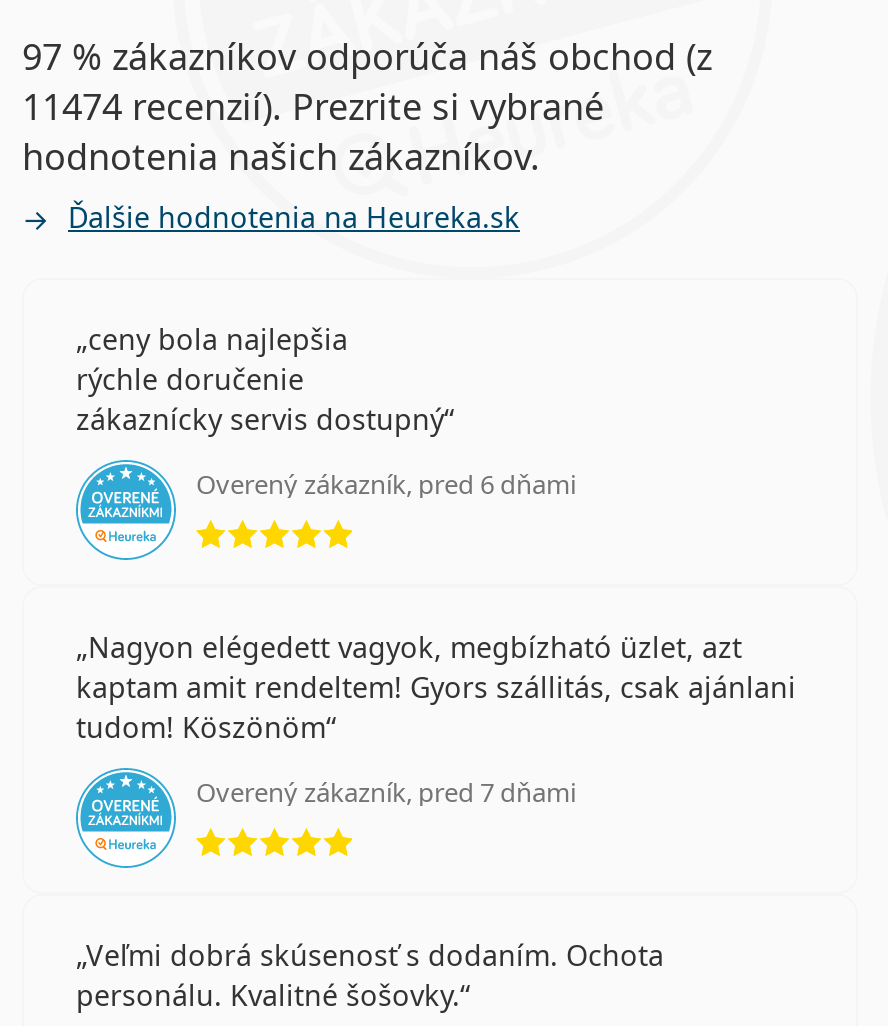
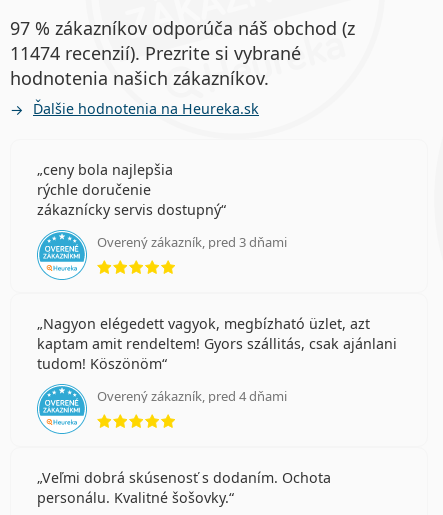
[196,466,576,502] Overený zákazník, pred 6 dňami -> [97,233,287,251] Overený zákazník, pred 3 dňami
[196,774,576,810] Overený zákazník, pred 7 dňami -> [97,387,287,405] Overený zákazník, pred 4 dňami

